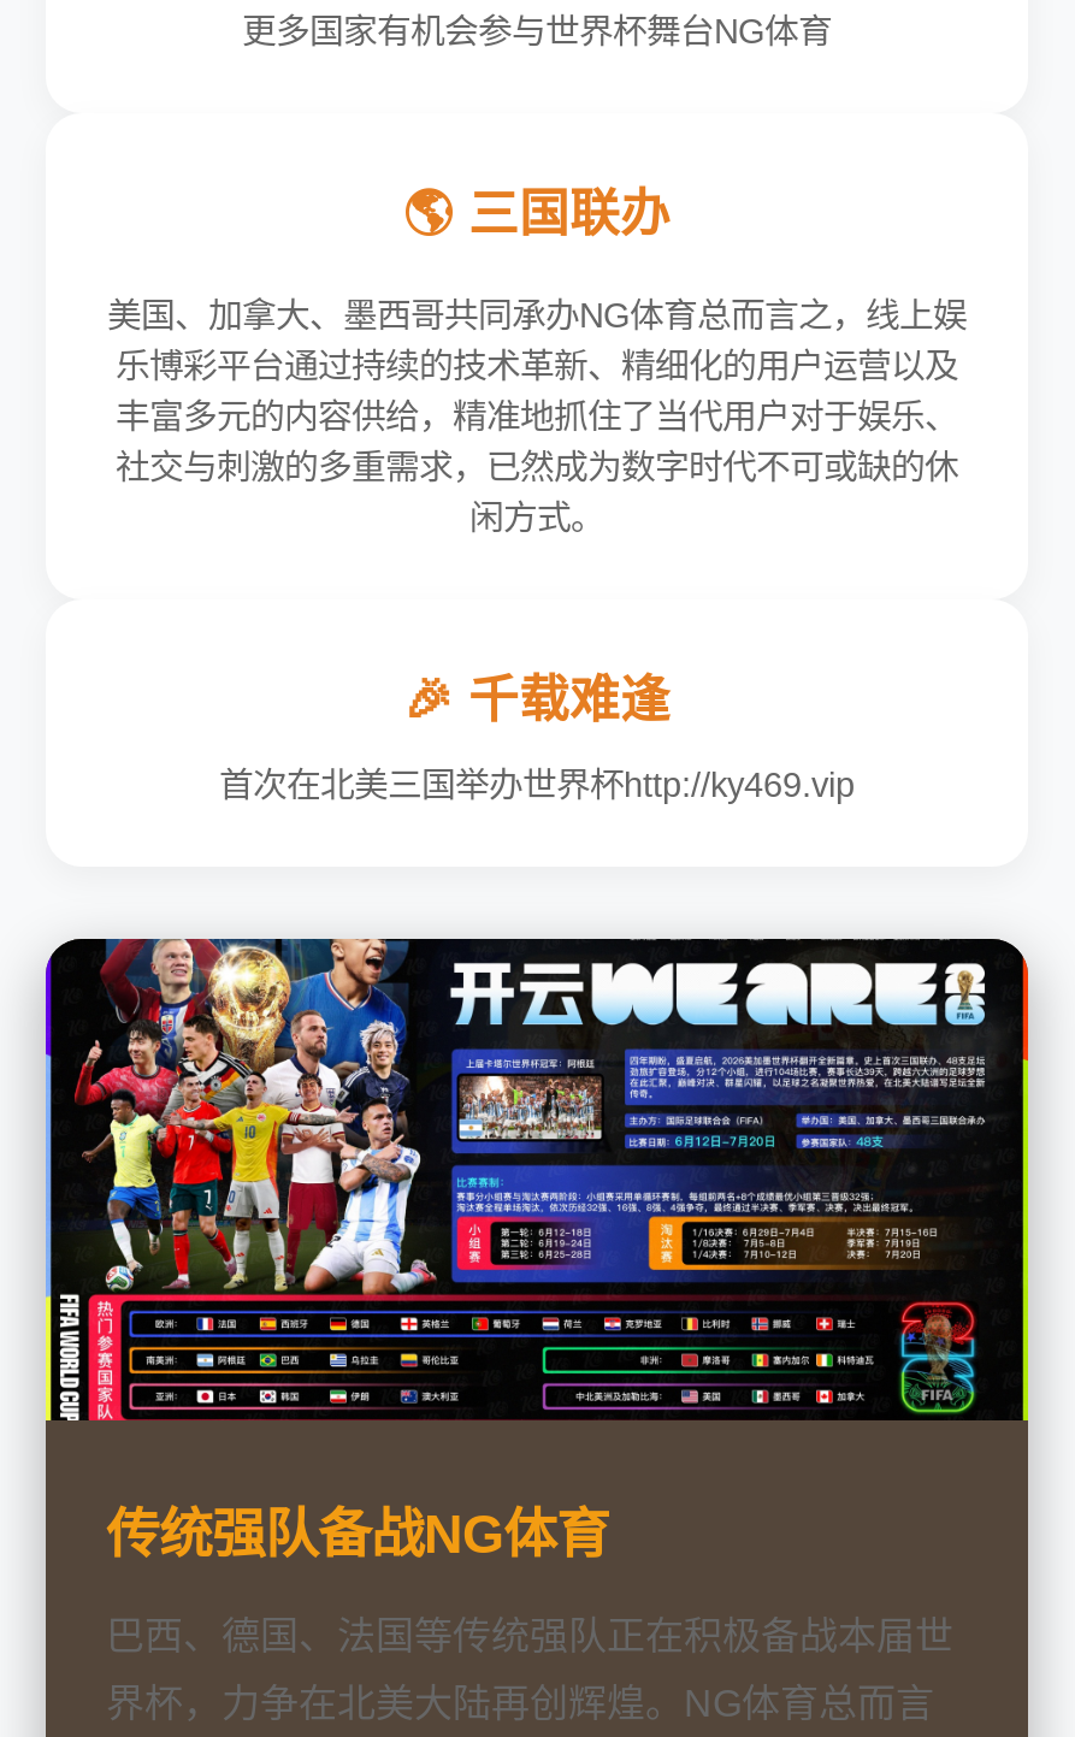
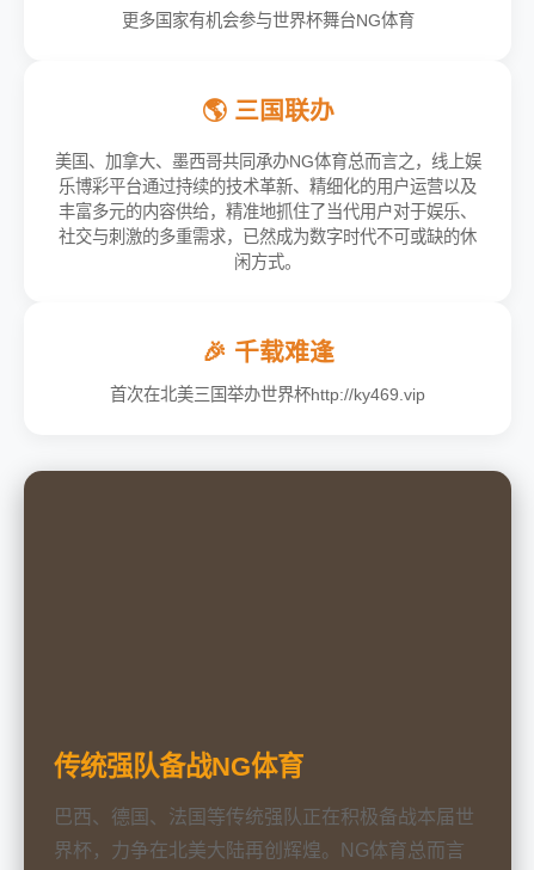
[43,939,1030,1423] [image] -> none

